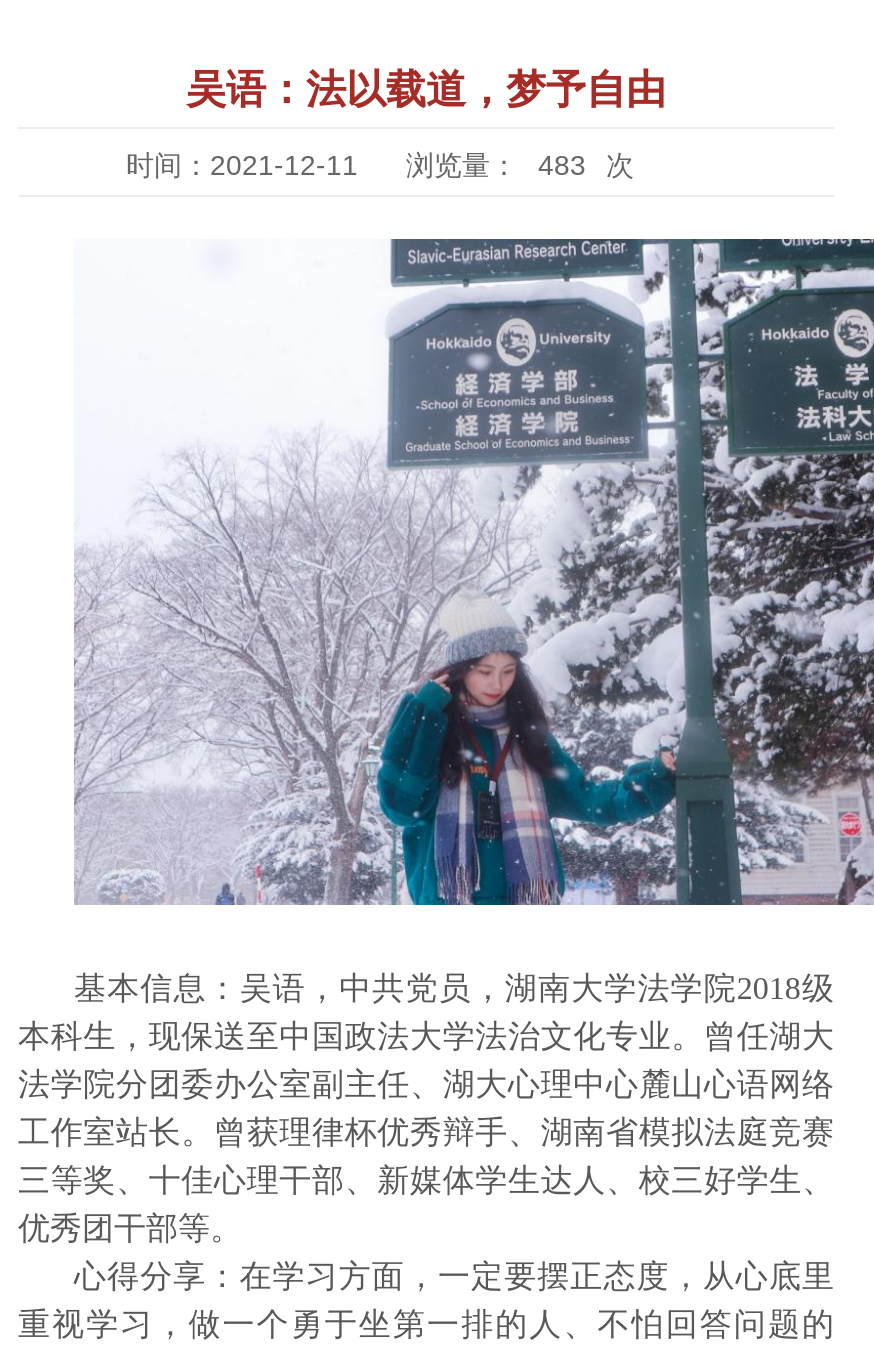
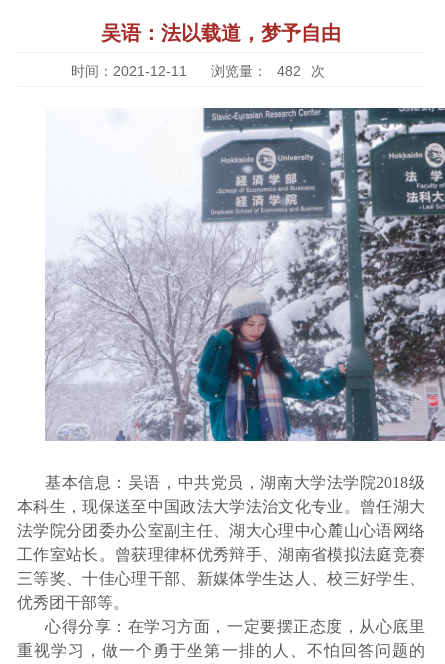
[126,149,634,181] 时间：2021-12-11 浏览量： 483 次 -> [71,63,325,79] 时间：2021-12-11 浏览量： 482 次

